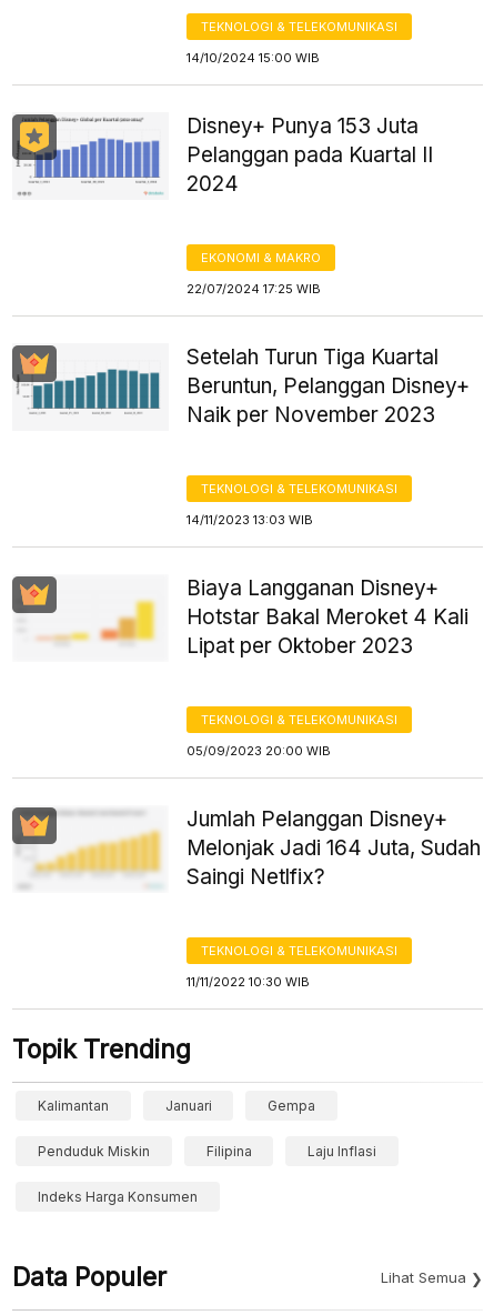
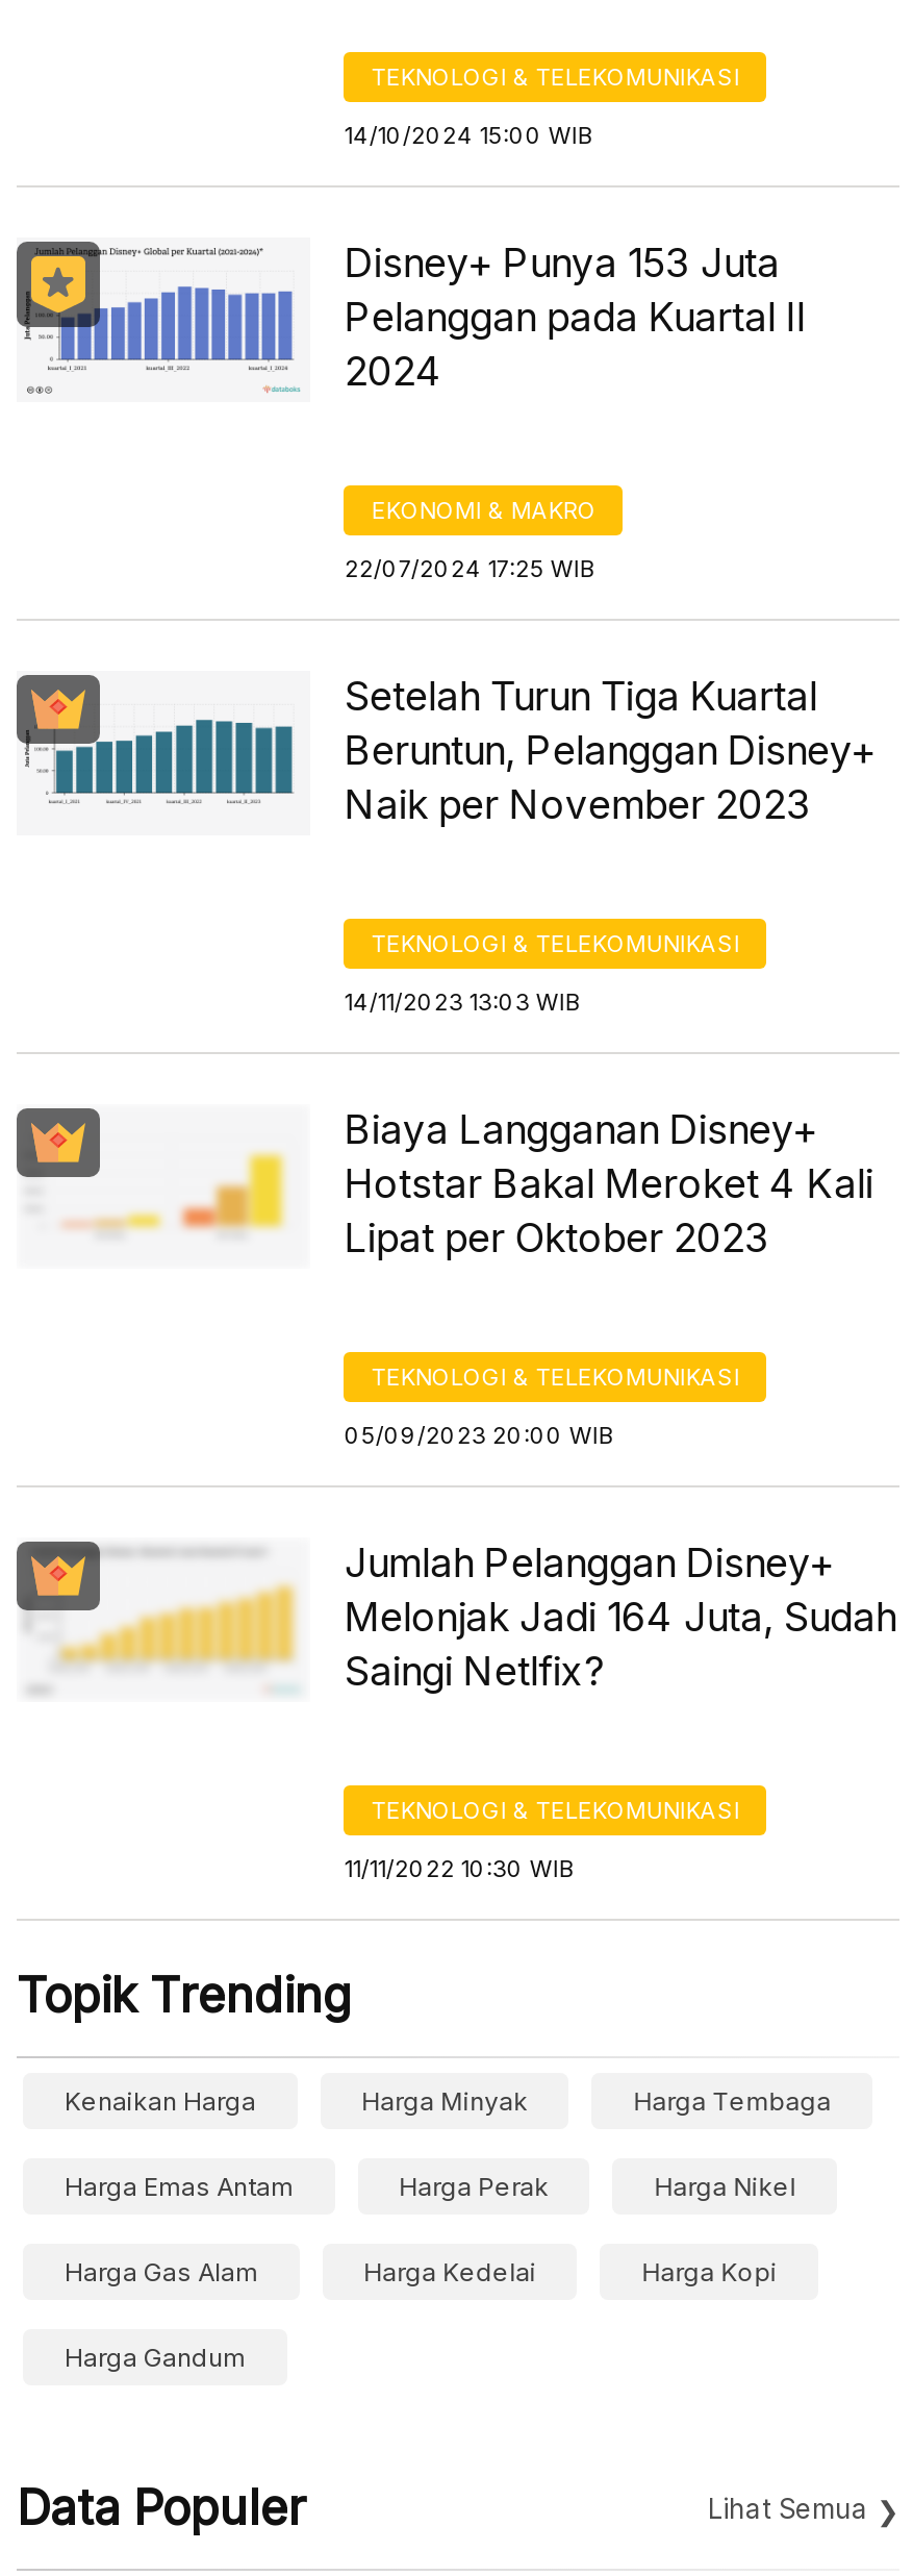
[38,1097,377,1205] Kalimantan | Januari | Gempa | Penduduk Miskin | Filipina | Laju Inflasi | Indeks Harga Konsumen -> [65,2085,831,2373] Kenaikan Harga | Harga Minyak | Harga Tembaga | Harga Emas Antam | Harga Perak | Harga Nikel | Harga Gas Alam | Harga Kedelai | Harga Kopi | Harga Gandum

